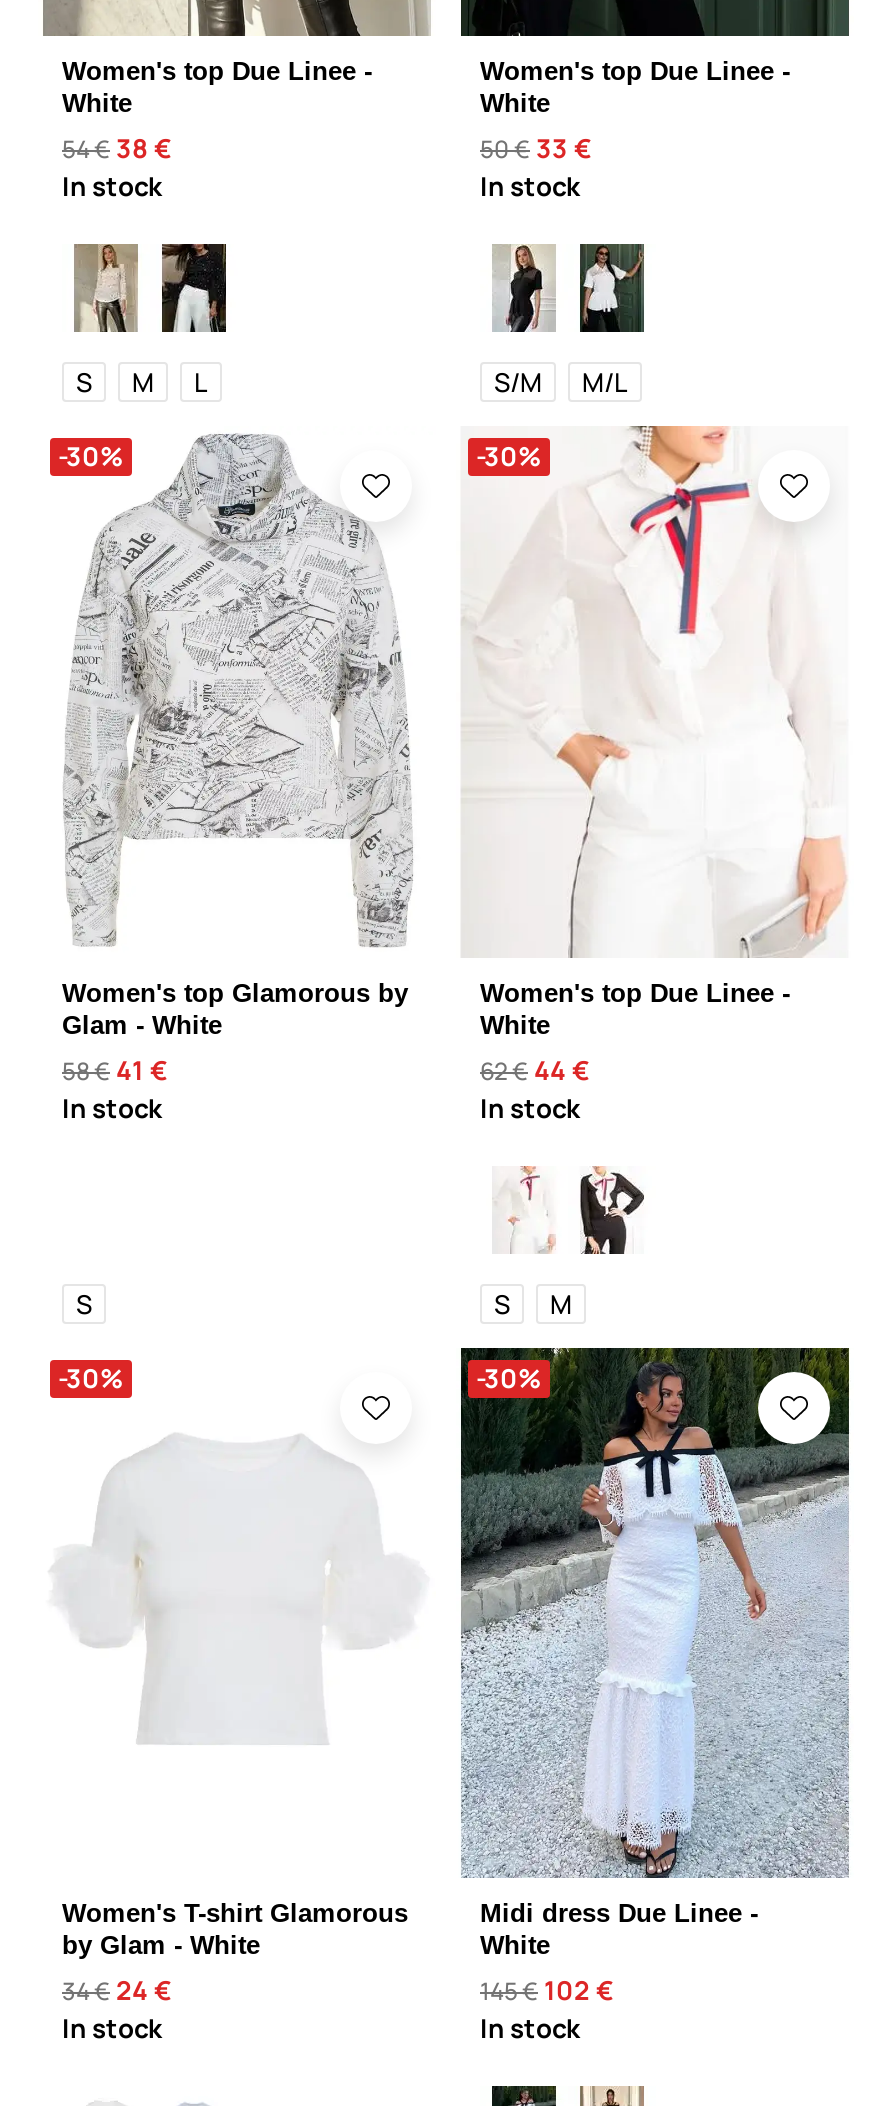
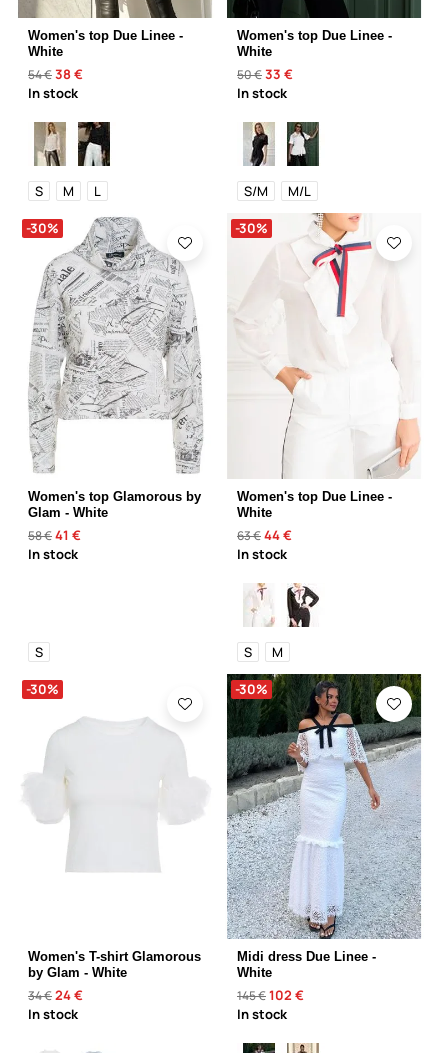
[480,1051,590,1087] 62 € 44 € -> [237,526,292,544] 63 € 44 €

